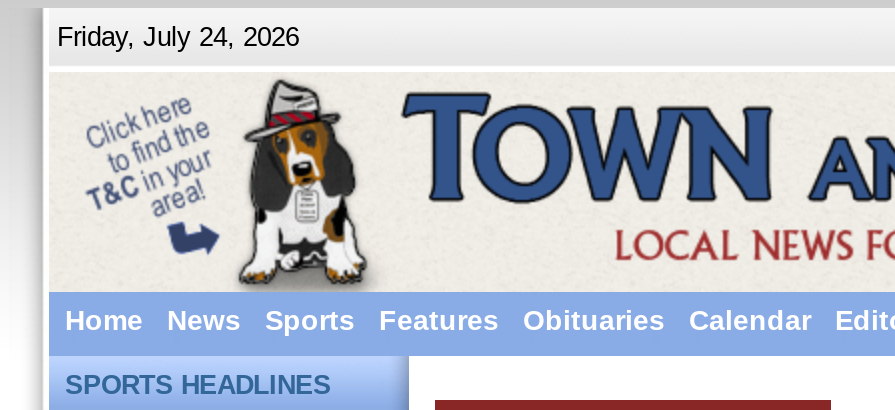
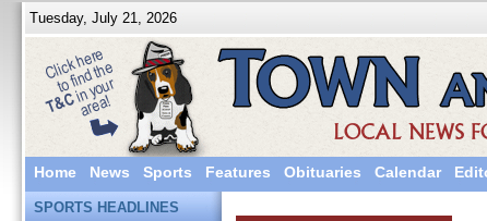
[49,22,299,52] Friday, July 24, 2026 -> [25,10,177,26] Tuesday, July 21, 2026

